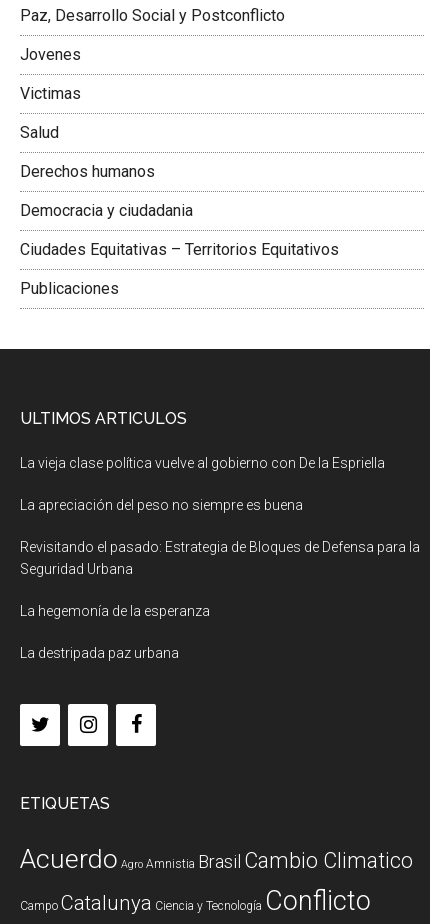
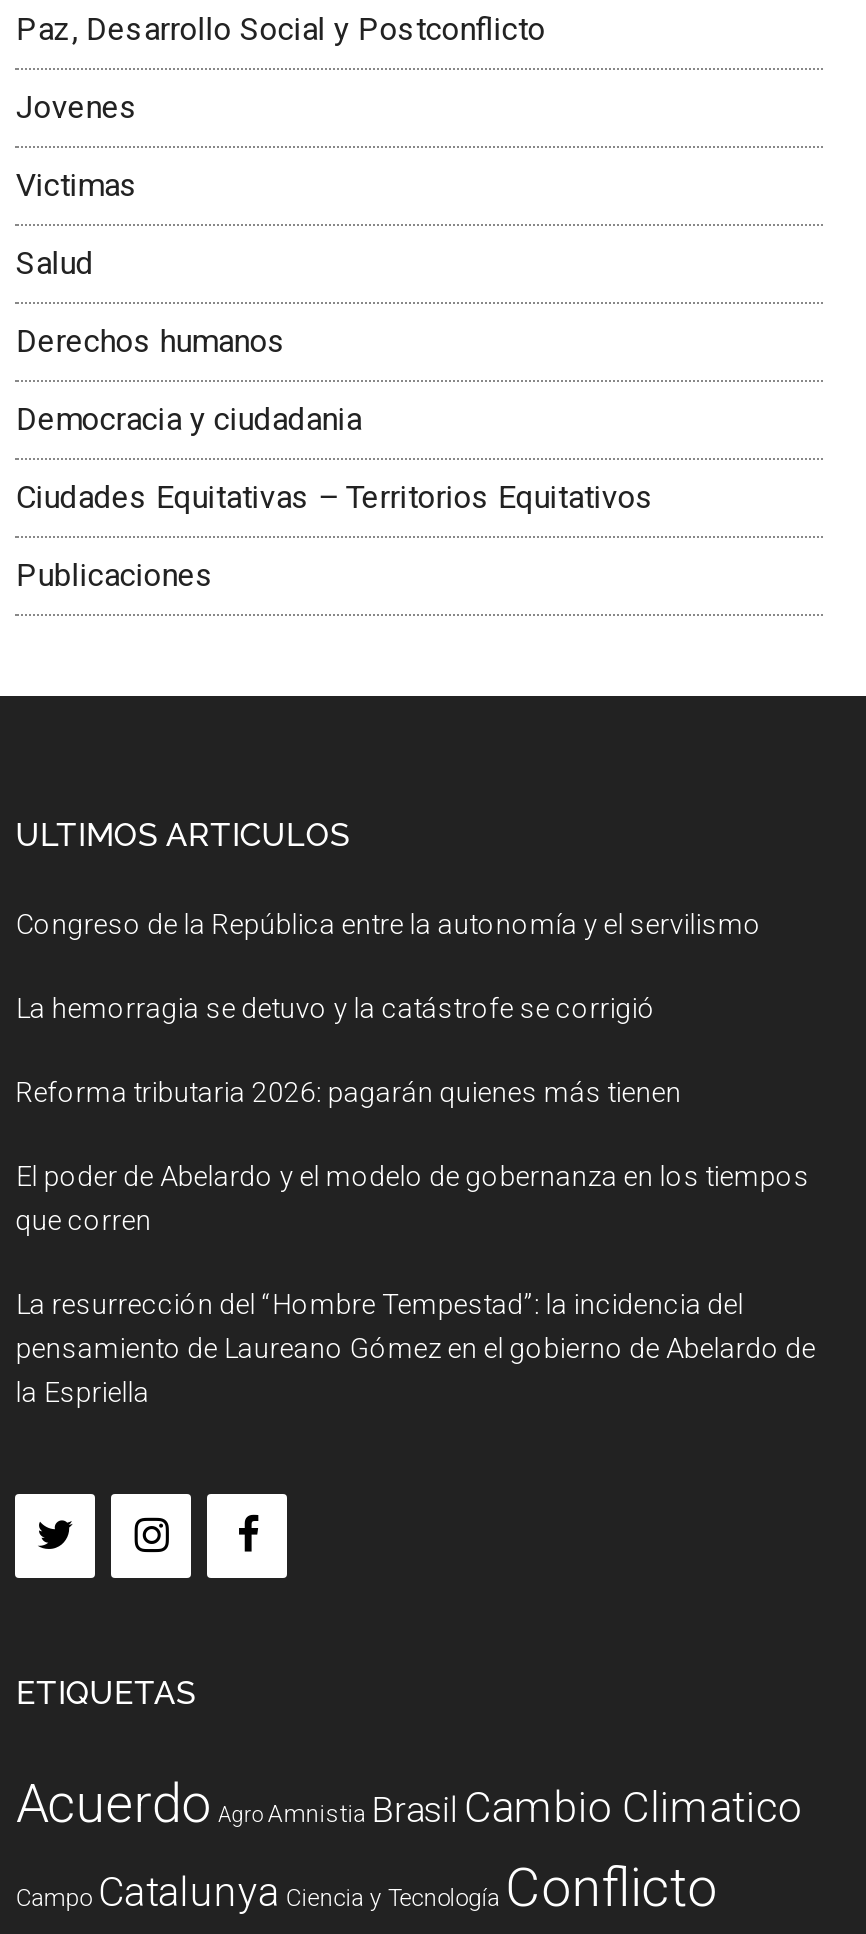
[20,455,385,471] La vieja clase política vuelve al gobierno con De la Espriella -> [16,908,762,940] Congreso de la República entre la autonomía y el servilismo
[20,497,303,513] La apreciación del peso no siempre es buena -> [16,992,656,1024] La hemorragia se detuvo y la catástrofe se corrigió
[20,539,420,577] Revisitando el pasado: Estrategia de Bloques de Defensa para la | Seguridad Urbana -> [16,1076,682,1108] Reforma tributaria 2026: pagarán quienes más tienen
[20,603,210,619] La hegemonía de la esperanza -> [16,1160,810,1236] El poder de Abelardo y el modelo de gobernanza en los tiempos | que corren
[20,645,179,661] La destripada paz urbana -> [16,1288,816,1408] La resurrección del “Hombre Tempestad”: la incidencia del | pensamiento de Laureano Gómez en el gobierno de Abelardo de | la Espriella

